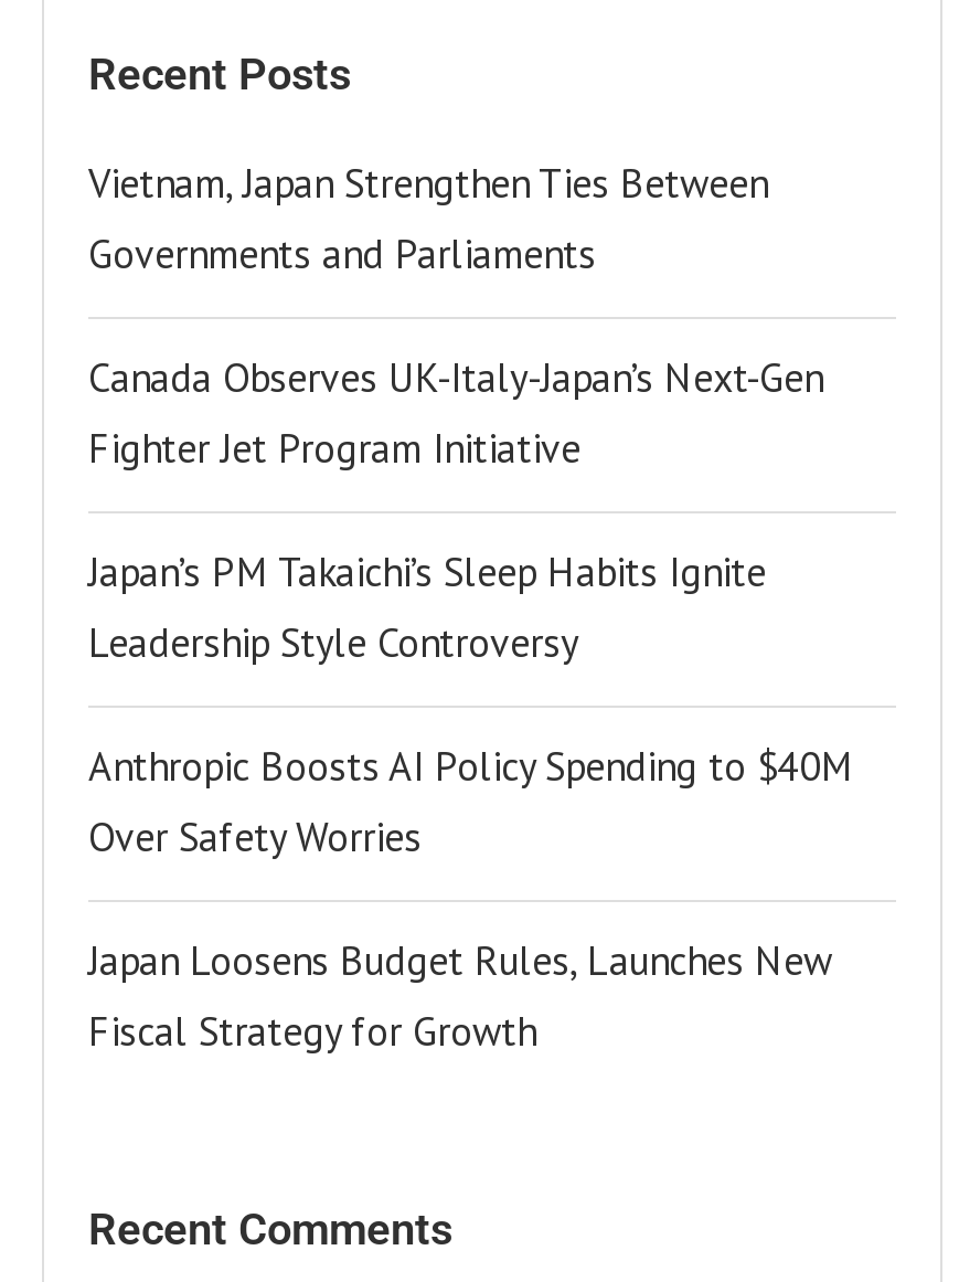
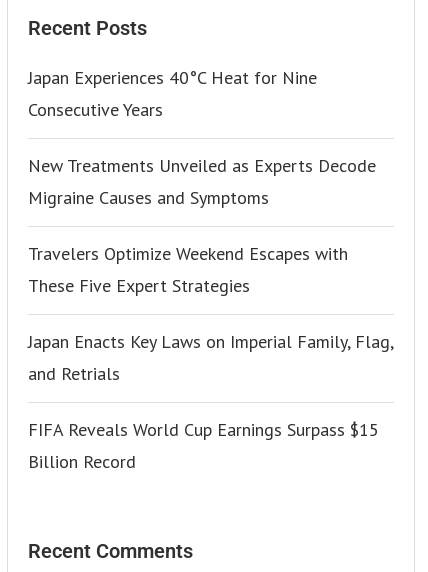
[88,158,768,279] Vietnam, Japan Strengthen Ties Between | Governments and Parliaments -> [28,66,317,121] Japan Experiences 40°C Heat for Nine | Consecutive Years
[88,352,823,474] Canada Observes UK-Italy-Japan’s Next-Gen | Fighter Jet Program Initiative -> [28,154,376,209] New Treatments Unveiled as Experts Decode | Migraine Causes and Symptoms
[88,547,766,668] Japan’s PM Takaichi’s Sleep Habits Ignite | Leadership Style Controversy -> [28,242,348,297] Travelers Optimize Weekend Escapes with | These Five Expert Strategies
[88,741,854,862] Anthropic Boosts AI Policy Spending to $40M | Over Safety Worries -> [28,330,393,385] Japan Enacts Key Laws on Imperial Family, Flag, | and Retrials
[88,935,832,1057] Japan Loosens Budget Rules, Launches New | Fiscal Strategy for Growth -> [28,418,379,473] FIFA Reveals World Cup Earnings Surpass $15 | Billion Record

